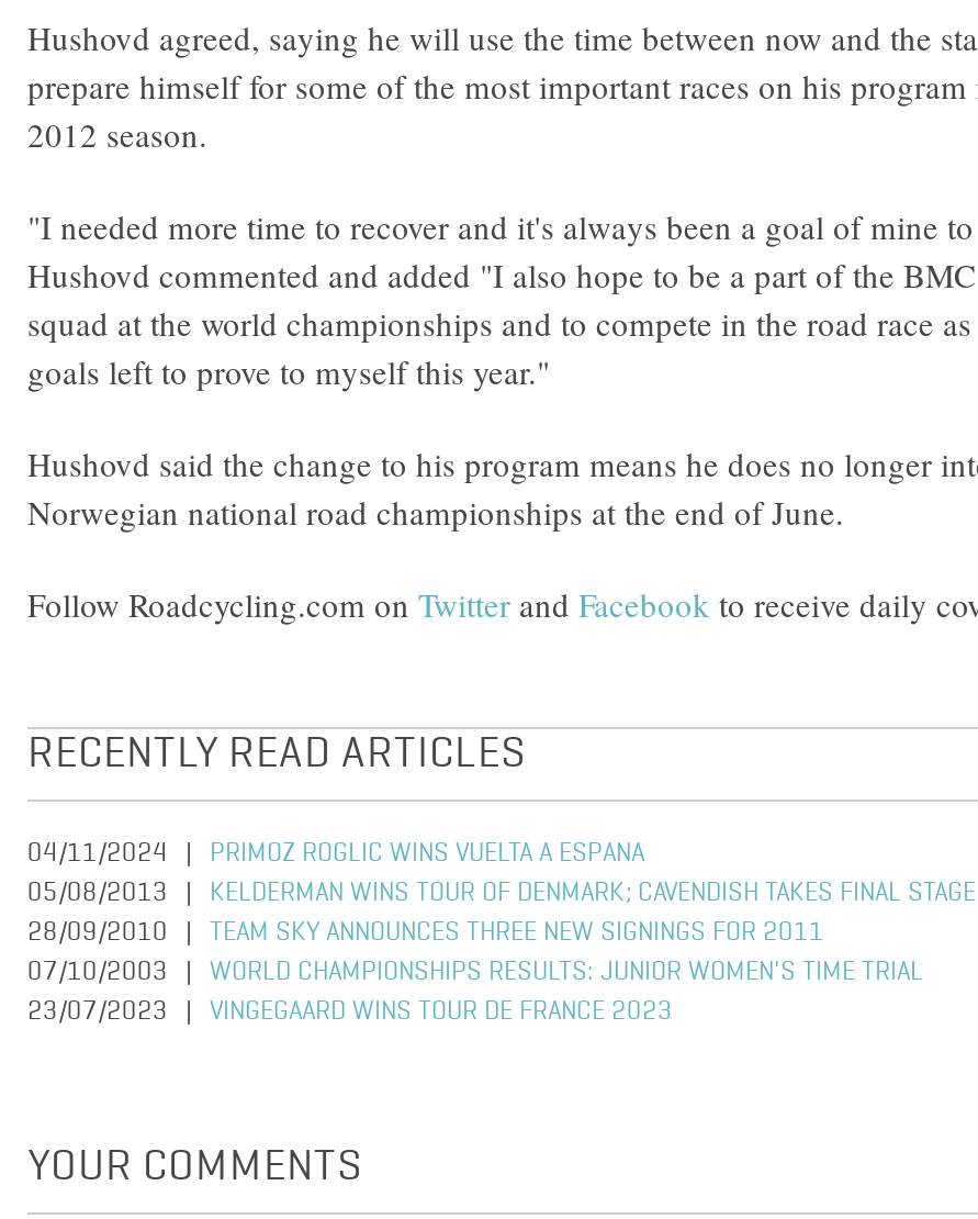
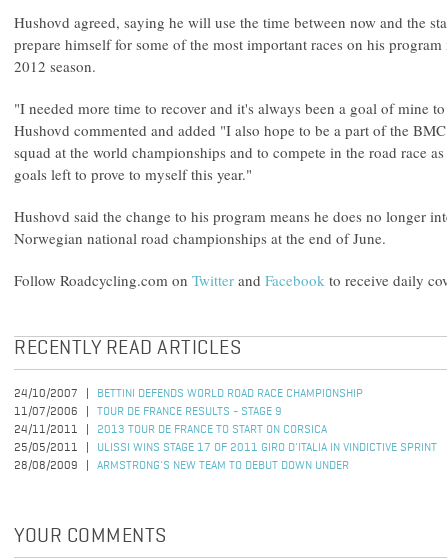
[27,841,644,868] 04/11/2024 | PRIMOZ ROGLIC WINS VUELTA A ESPANA -> [14,388,363,400] 24/10/2007 | BETTINI DEFENDS WORLD ROAD RACE CHAMPIONSHIP
[27,881,976,907] 05/08/2013 | KELDERMAN WINS TOUR OF DENMARK; CAVENDISH TAKES FINAL STAGE -> [14,406,282,418] 11/07/2006 | TOUR DE FRANCE RESULTS - STAGE 9
[27,920,824,947] 28/09/2010 | TEAM SKY ANNOUNCES THREE NEW SIGNINGS FOR 2011 -> [14,424,327,436] 24/11/2011 | 2013 TOUR DE FRANCE TO START ON CORSICA
[27,960,923,986] 07/10/2003 | WORLD CHAMPIONSHIPS RESULTS: JUNIOR WOMEN'S TIME TRIAL -> [14,442,437,454] 25/05/2011 | ULISSI WINS STAGE 17 OF 2011 GIRO D'ITALIA IN VINDICTIVE SPRINT
[27,999,673,1026] 23/07/2023 | VINGEGAARD WINS TOUR DE FRANCE 2023 -> [14,460,349,472] 28/08/2009 | ARMSTRONG'S NEW TEAM TO DEBUT DOWN UNDER

